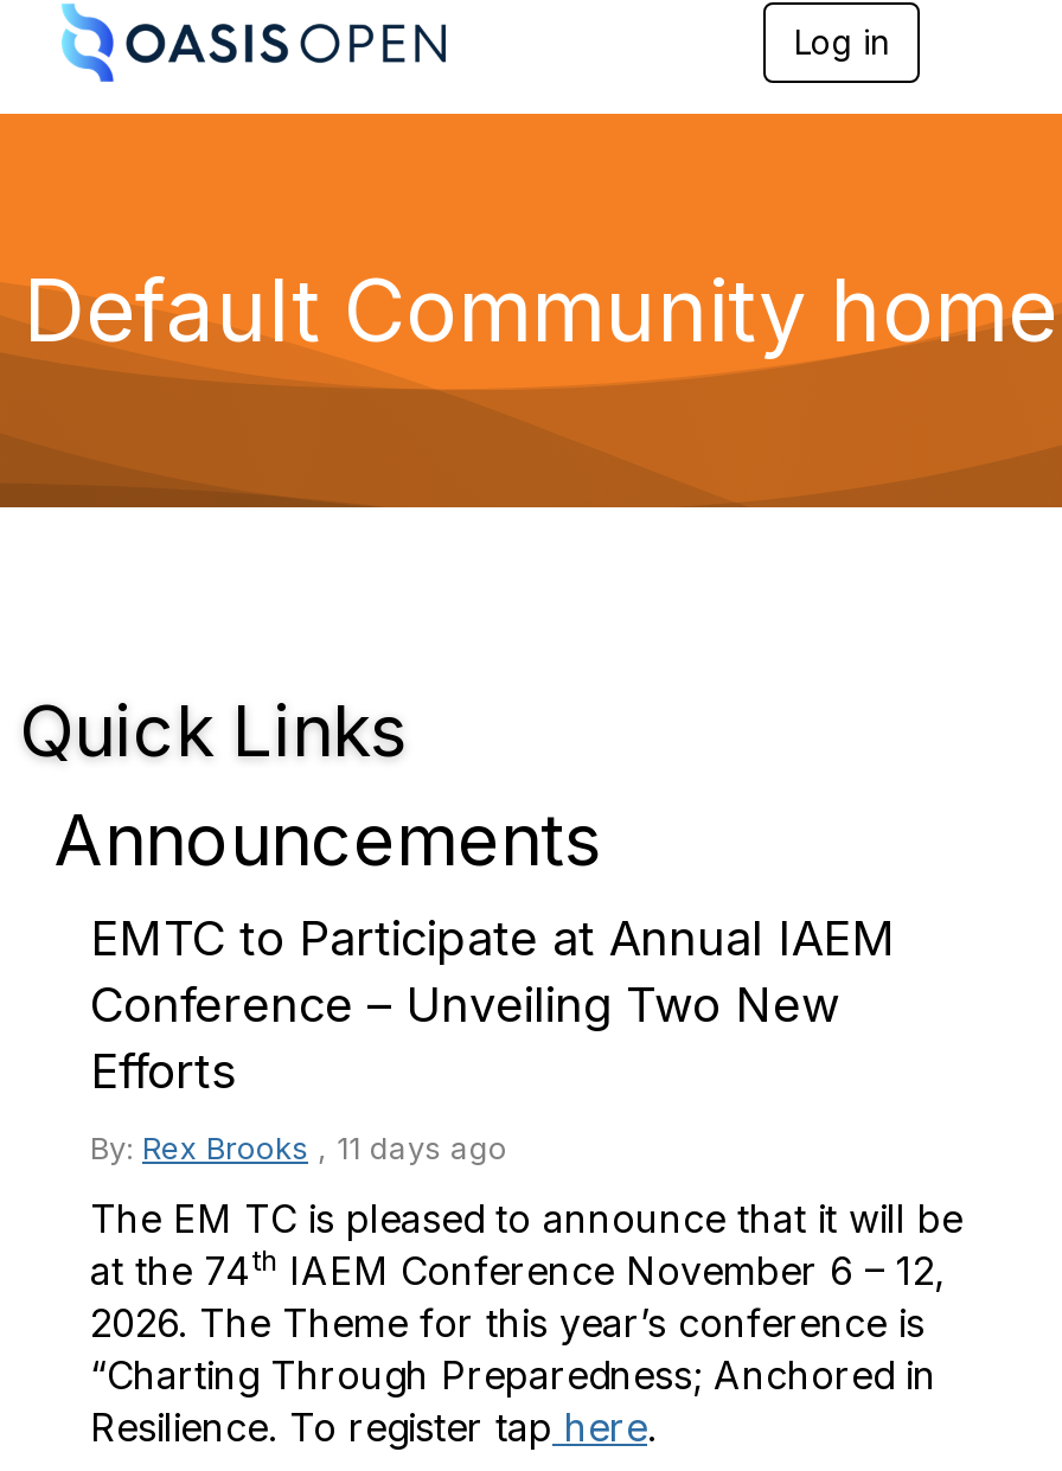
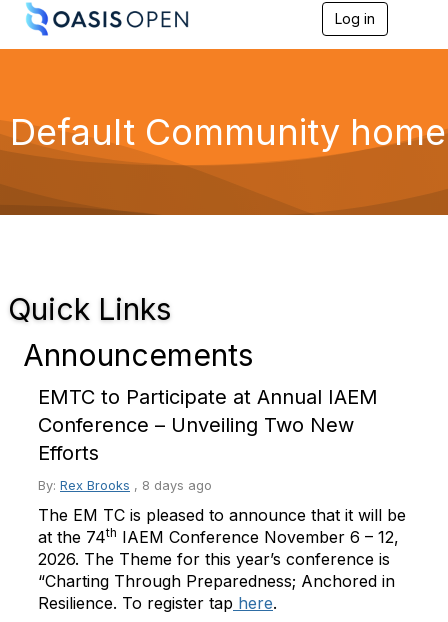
[90,1131,507,1166] By: Rex Brooks , 11 days ago -> [38,478,212,493] By: Rex Brooks , 8 days ago

